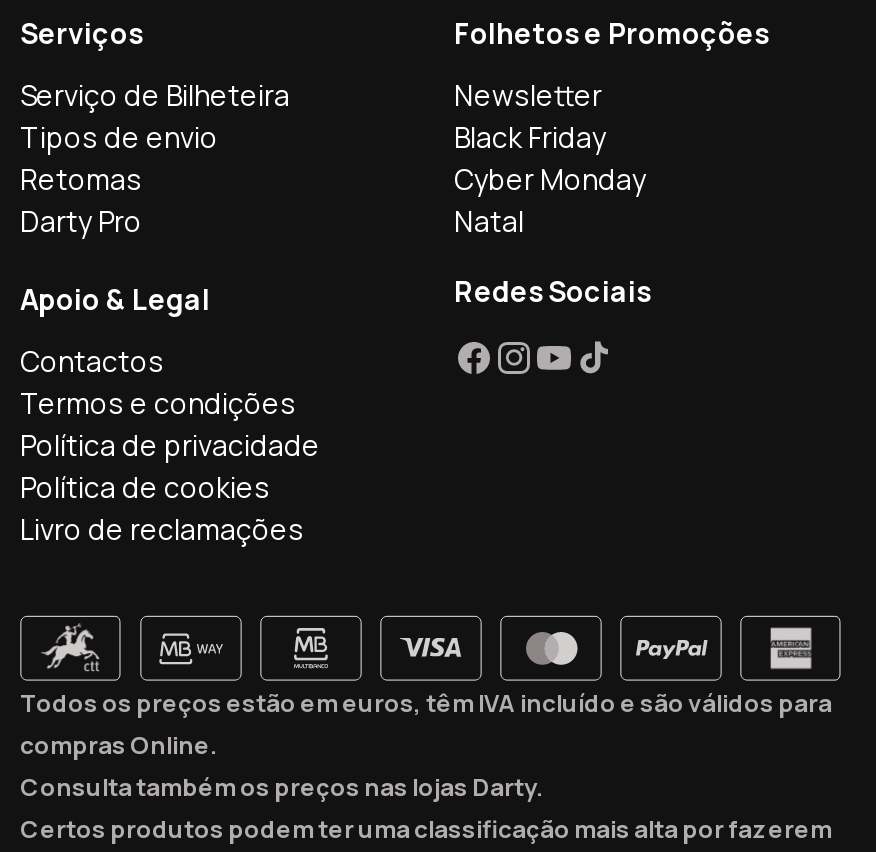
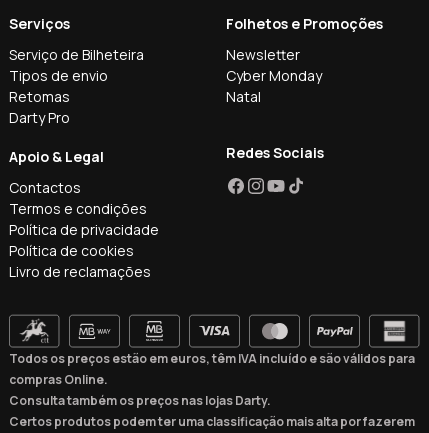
[454,118,606,156] Black Friday -> none
moved [454,160,646,240] -> [226,66,322,106]: Cyber Monday | Natal

